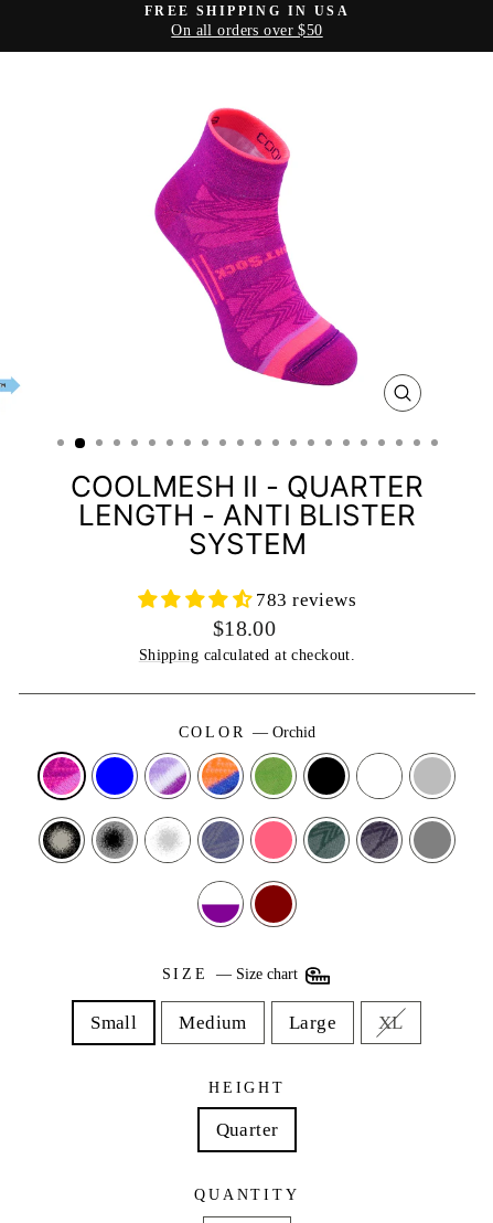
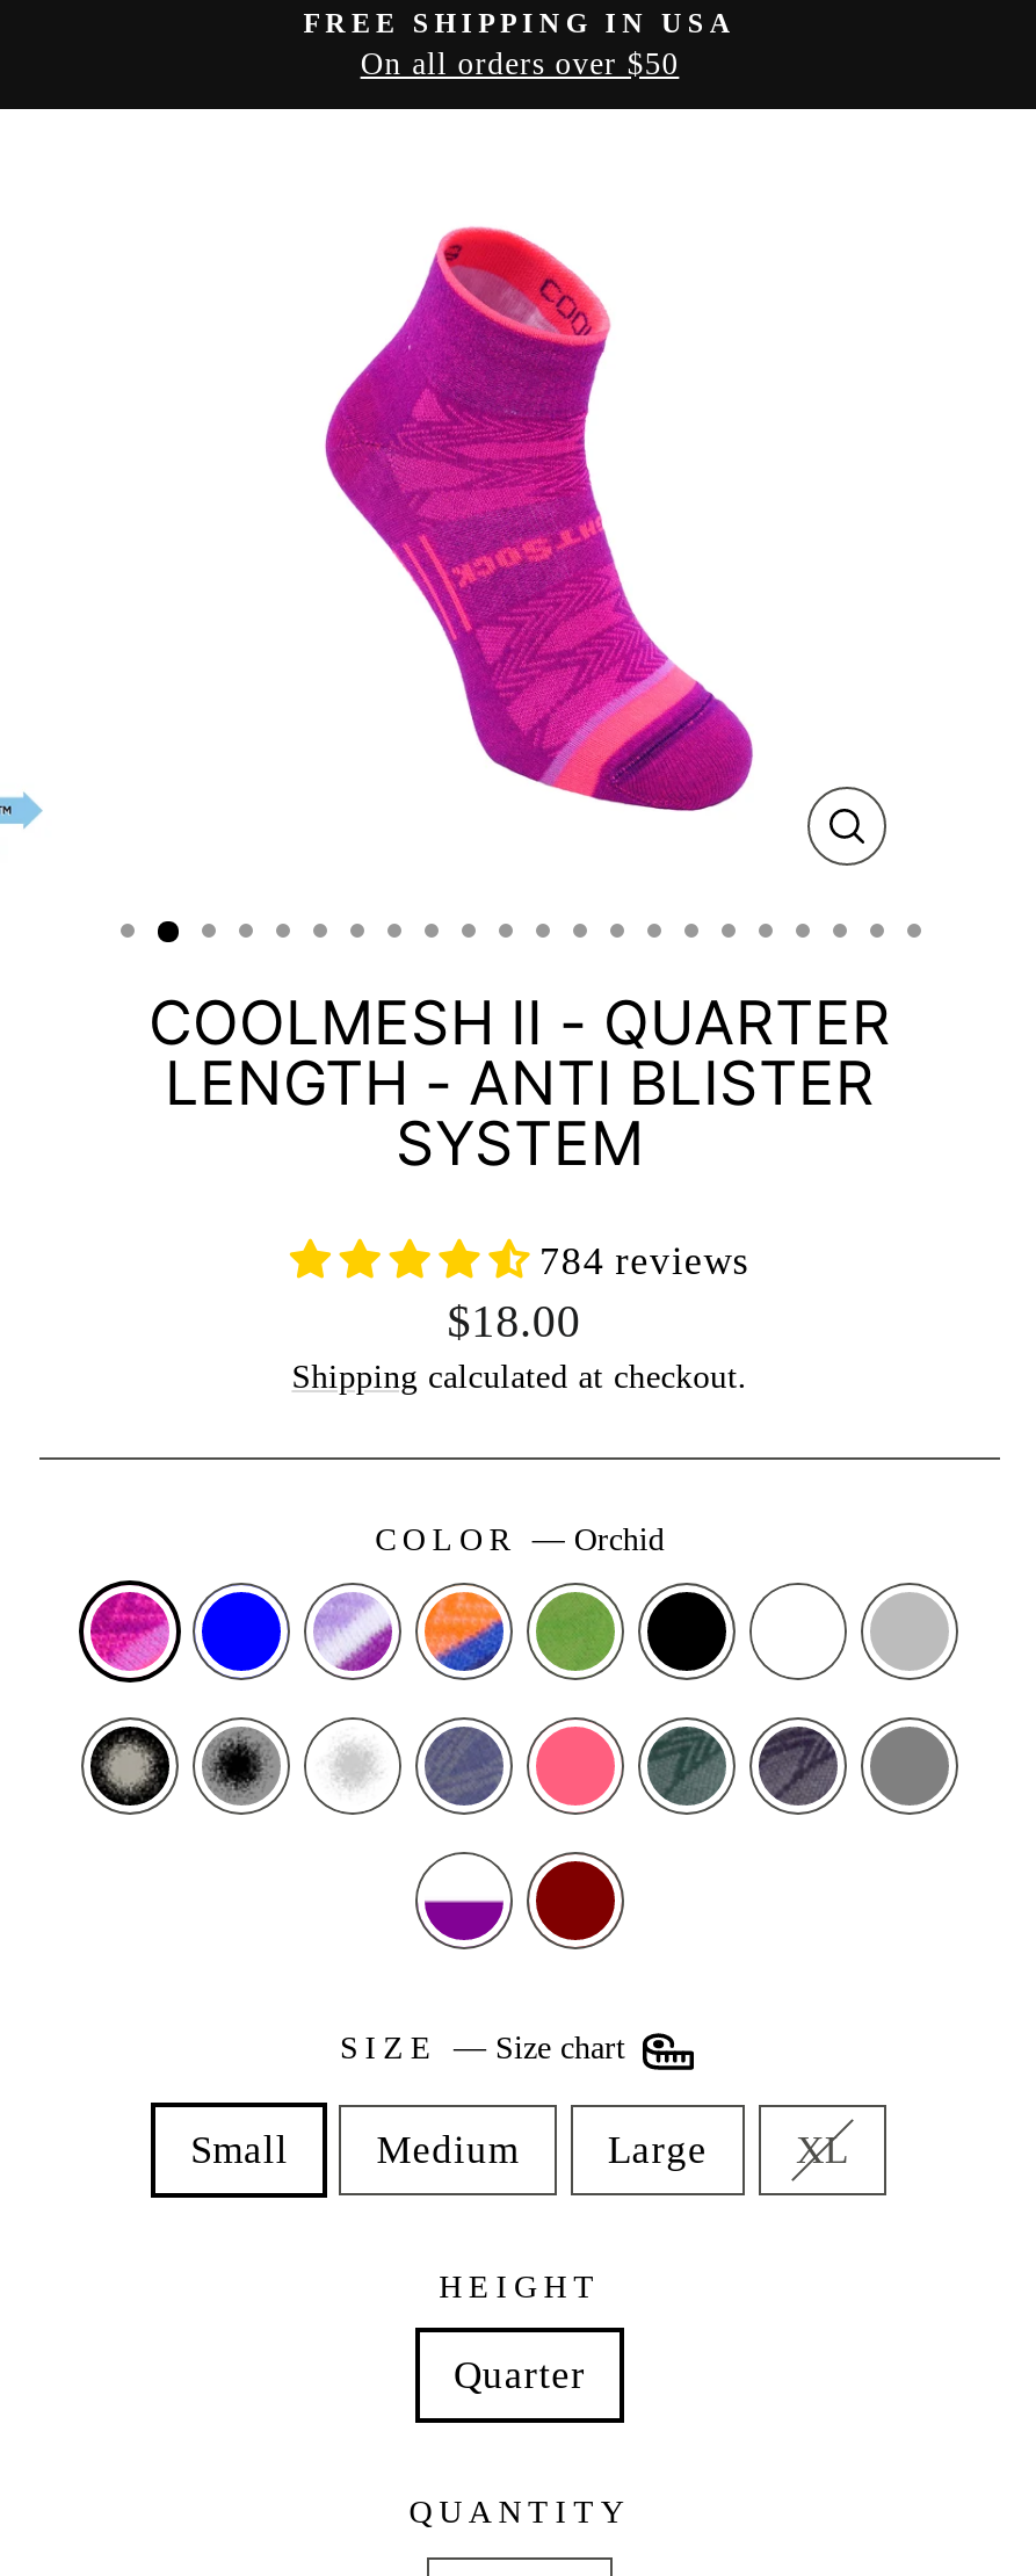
[256,589,356,610] 783 reviews -> [539,1239,750,1283] 784 reviews

